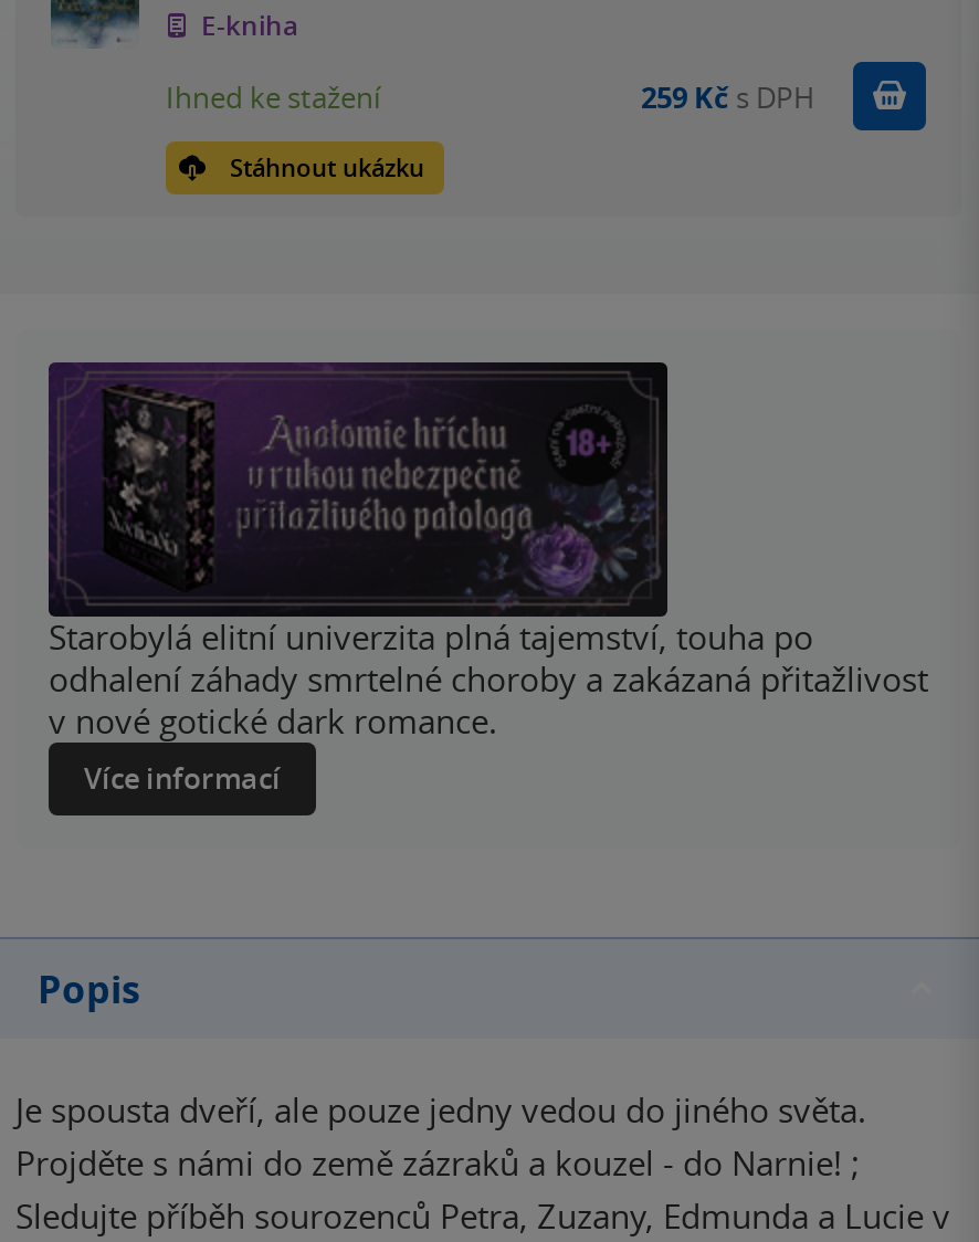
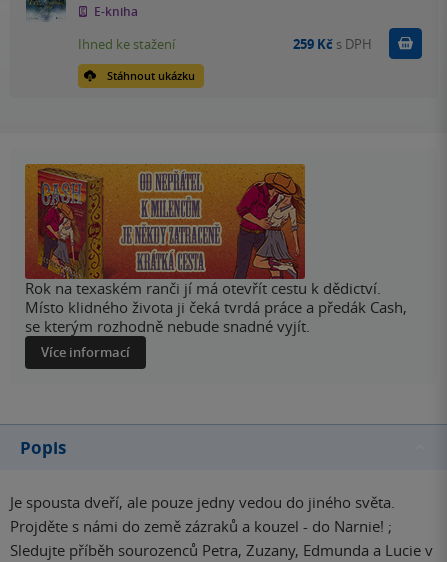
[46,360,928,743] [image] | Starobylá elitní univerzita plná tajemství, touha po | odhalení záhady smrtelné choroby a zakázaná přitažlivost | v nové gotické dark romance. -> [24,163,407,336] [image] | Rok na texaském ranči jí má otevřít cestu k dědictví. | Místo klidného života ji čeká tvrdá práce a předák Cash, | se kterým rozhodně nebude snadné vyjít.

